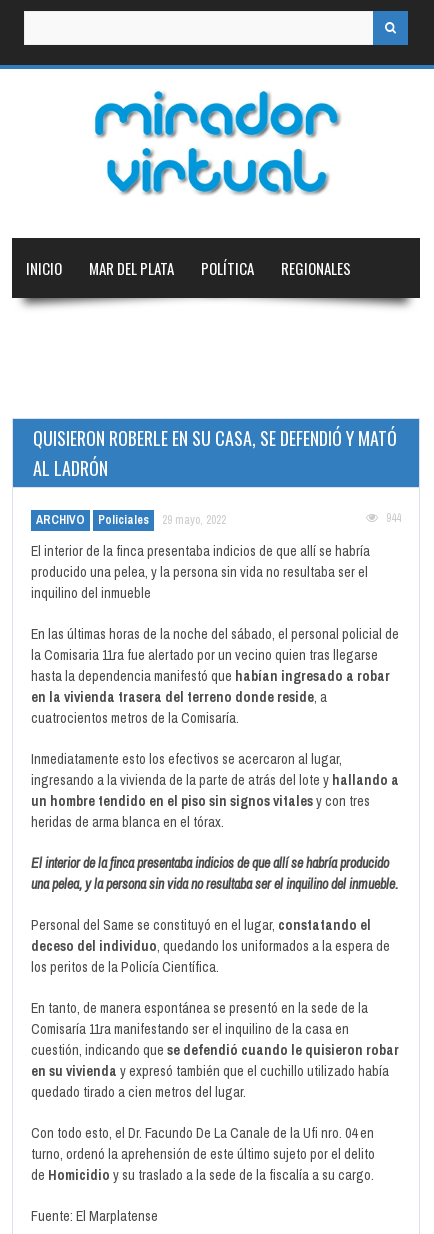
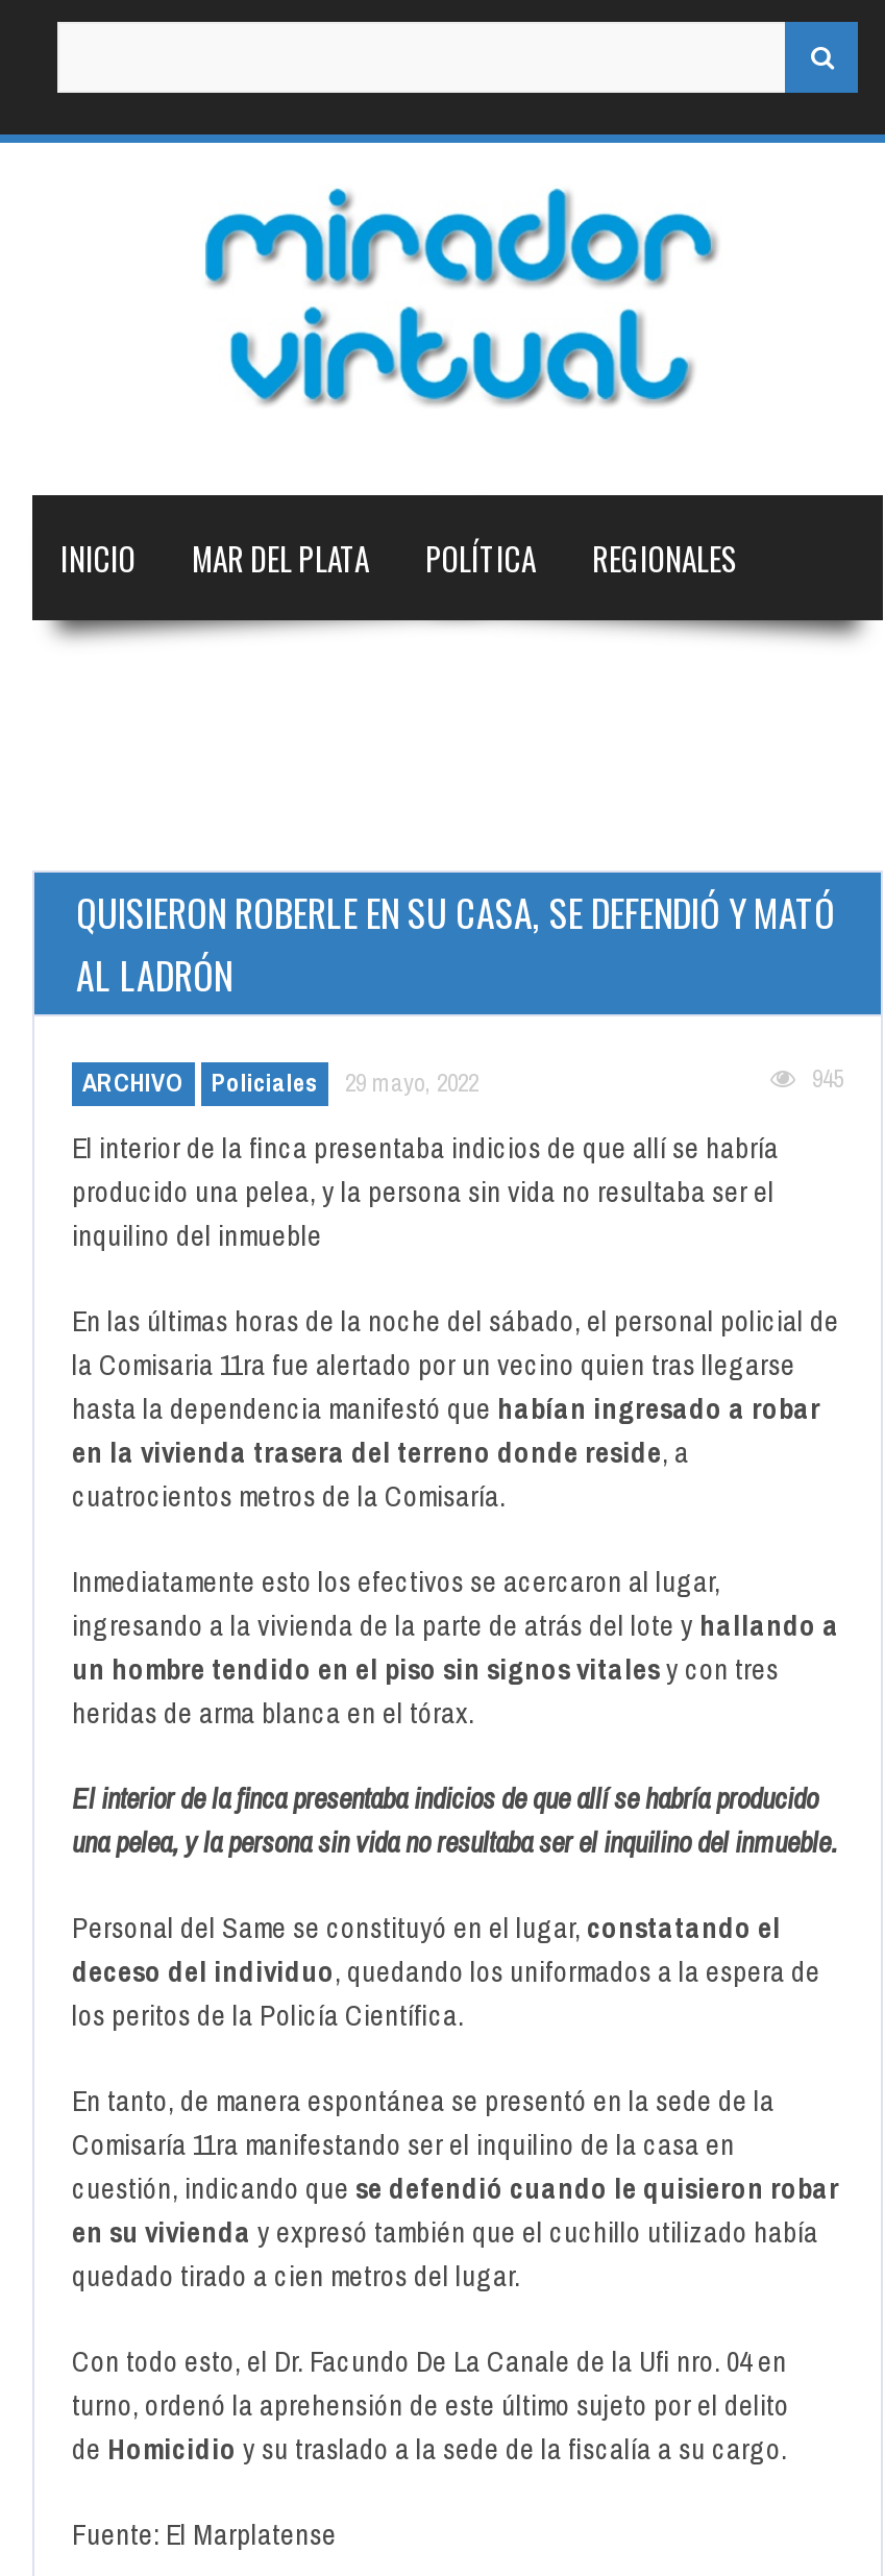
[383,510,401,526] 944 -> [806,1062,843,1096] 945

